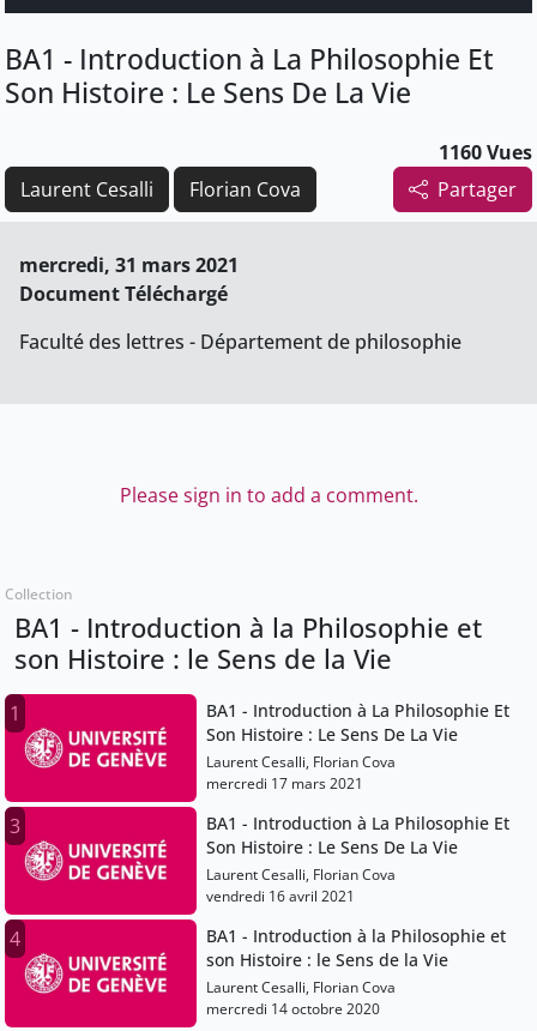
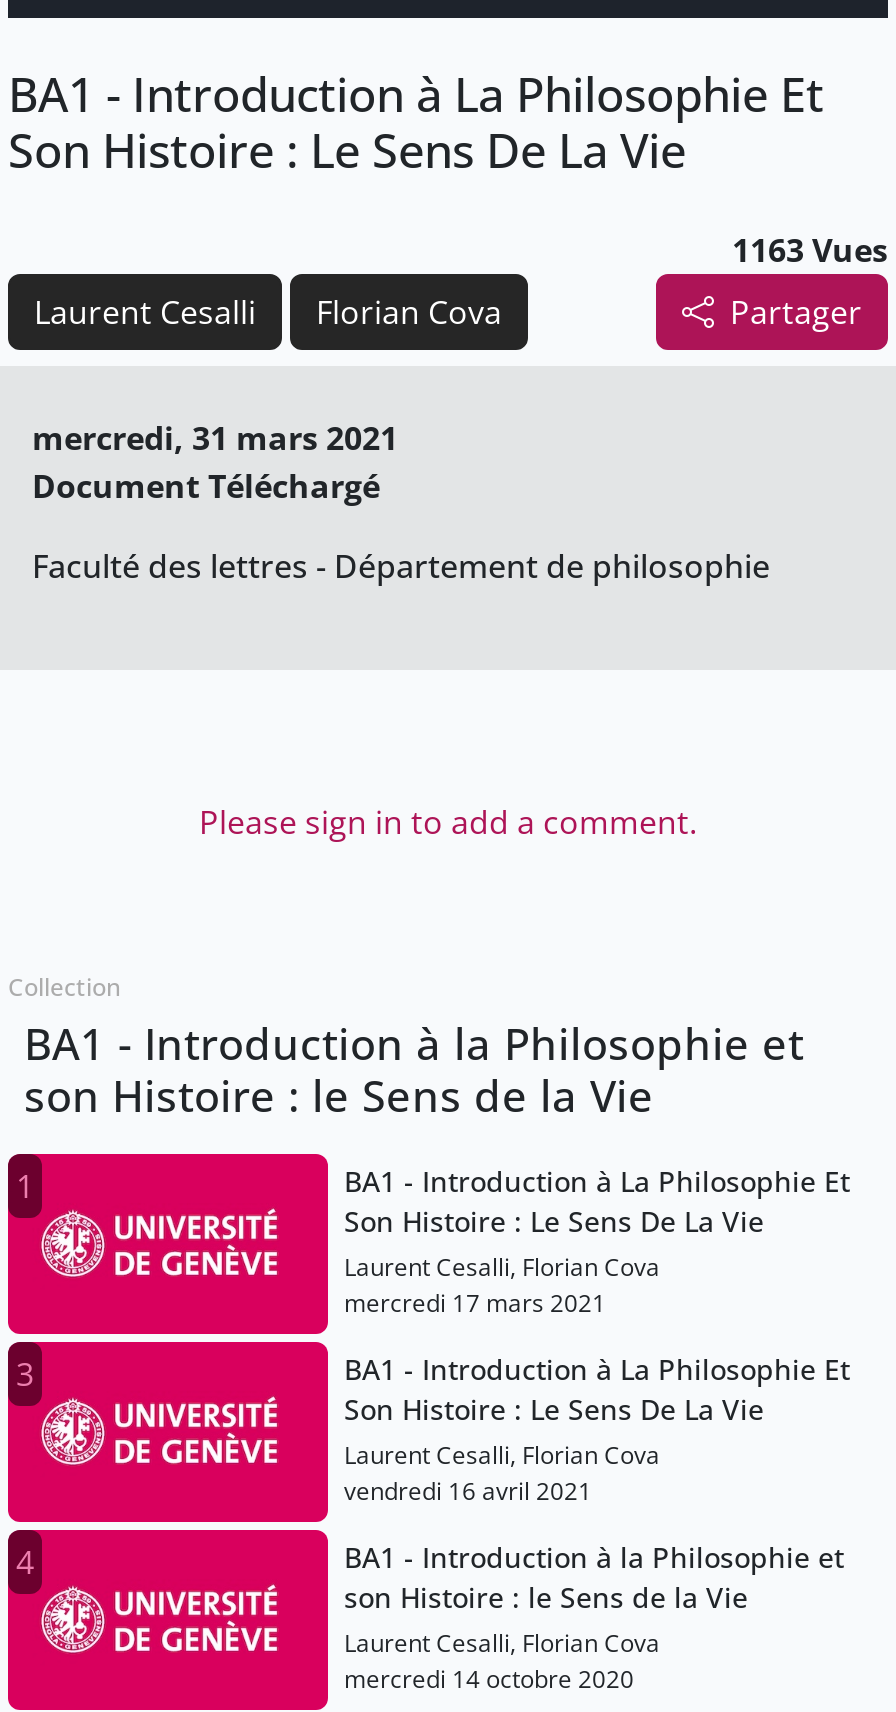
[439,139,532,166] 1160 Vues -> [732,228,888,272] 1163 Vues

